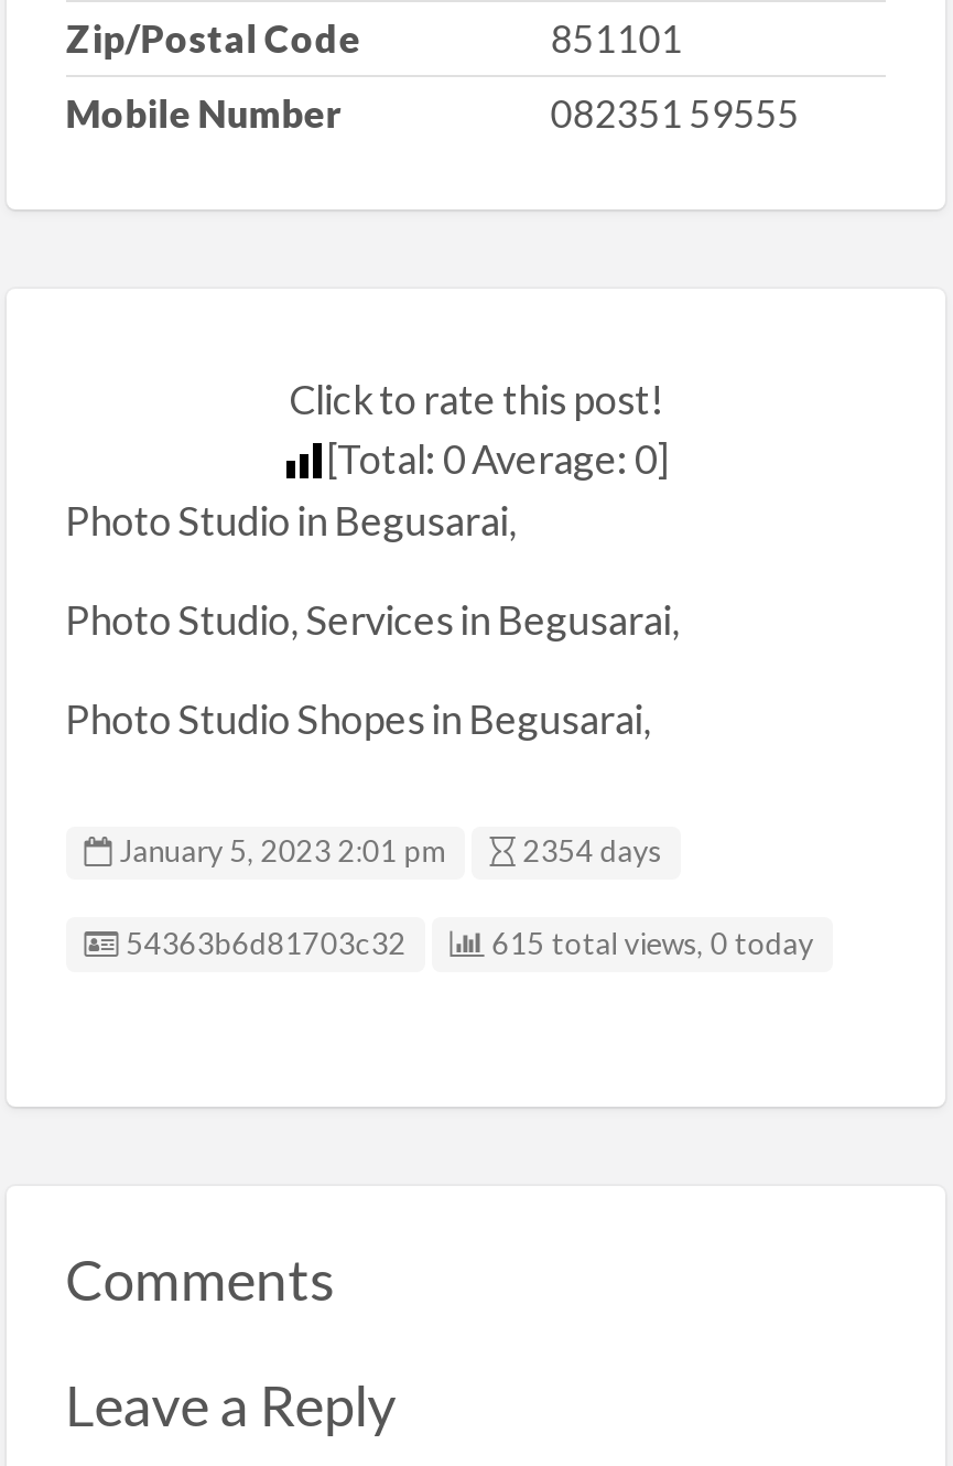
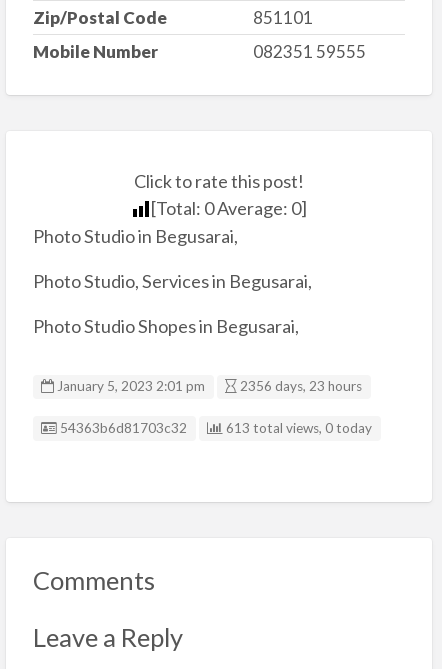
[113,834,661,869] January 5, 2023 2:01 pm 2354 days -> [54,378,362,394] January 5, 2023 2:01 pm 2356 days, 23 hours
[485,925,814,961] 615 total views, 0 today -> [223,420,372,436] 613 total views, 0 today

